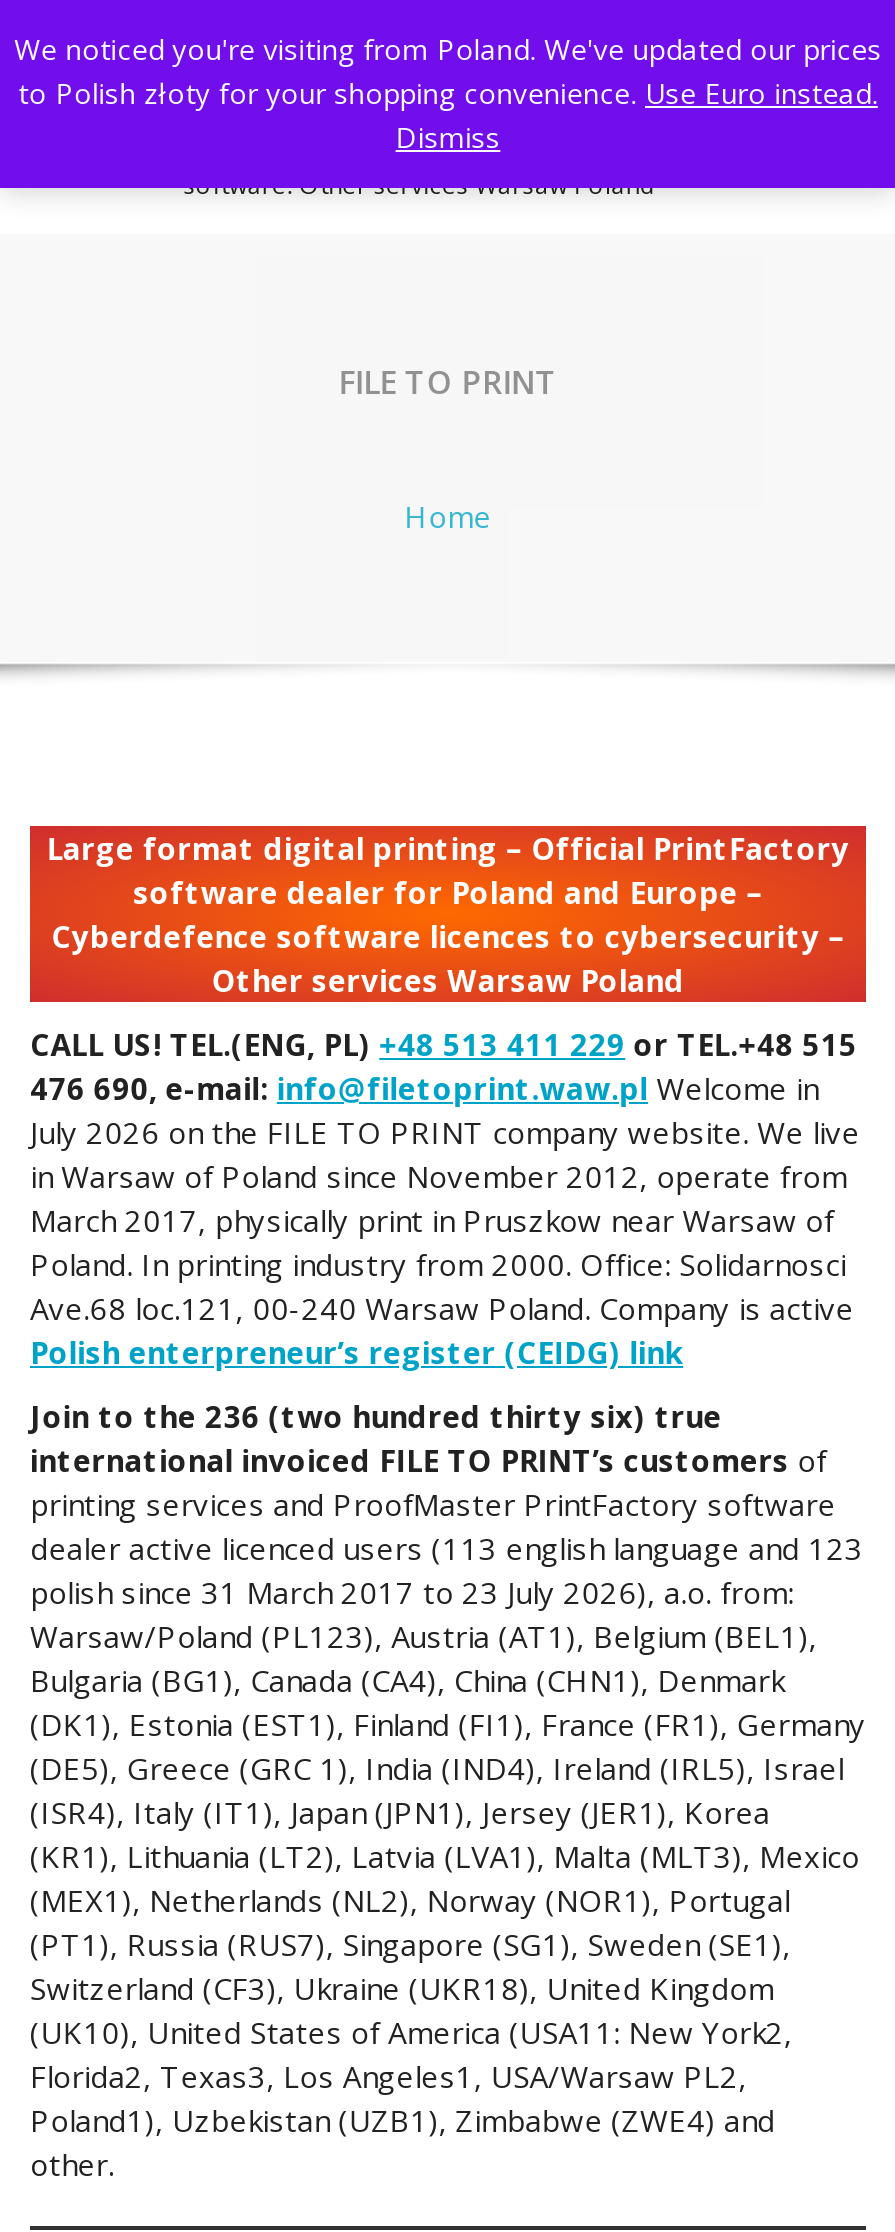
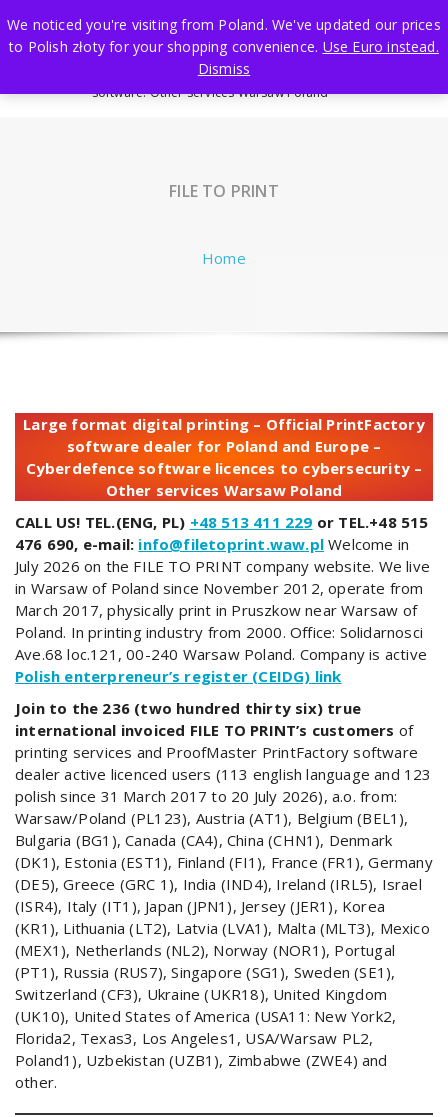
[30,1572,794,1612] polish since 31 March 2017 to 23 July 2026), a.o. from: -> [15,786,397,806] polish since 31 March 2017 to 20 July 2026), a.o. from:

